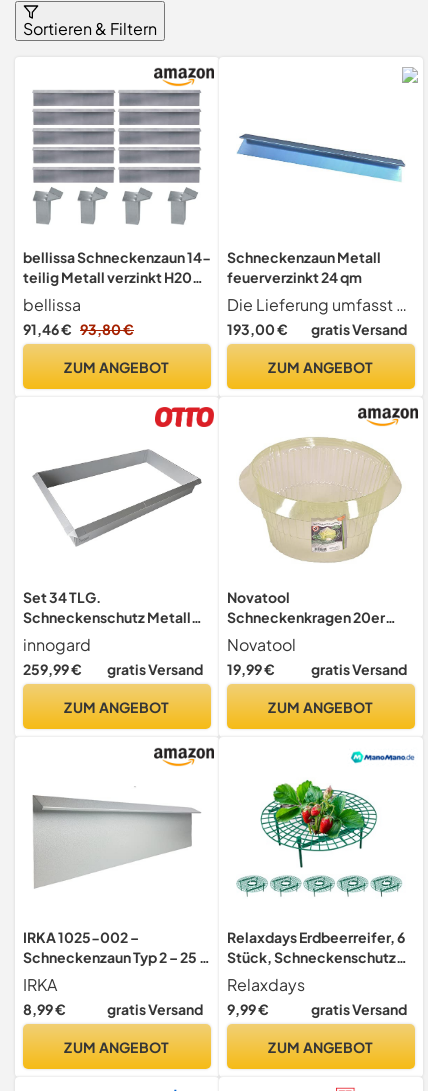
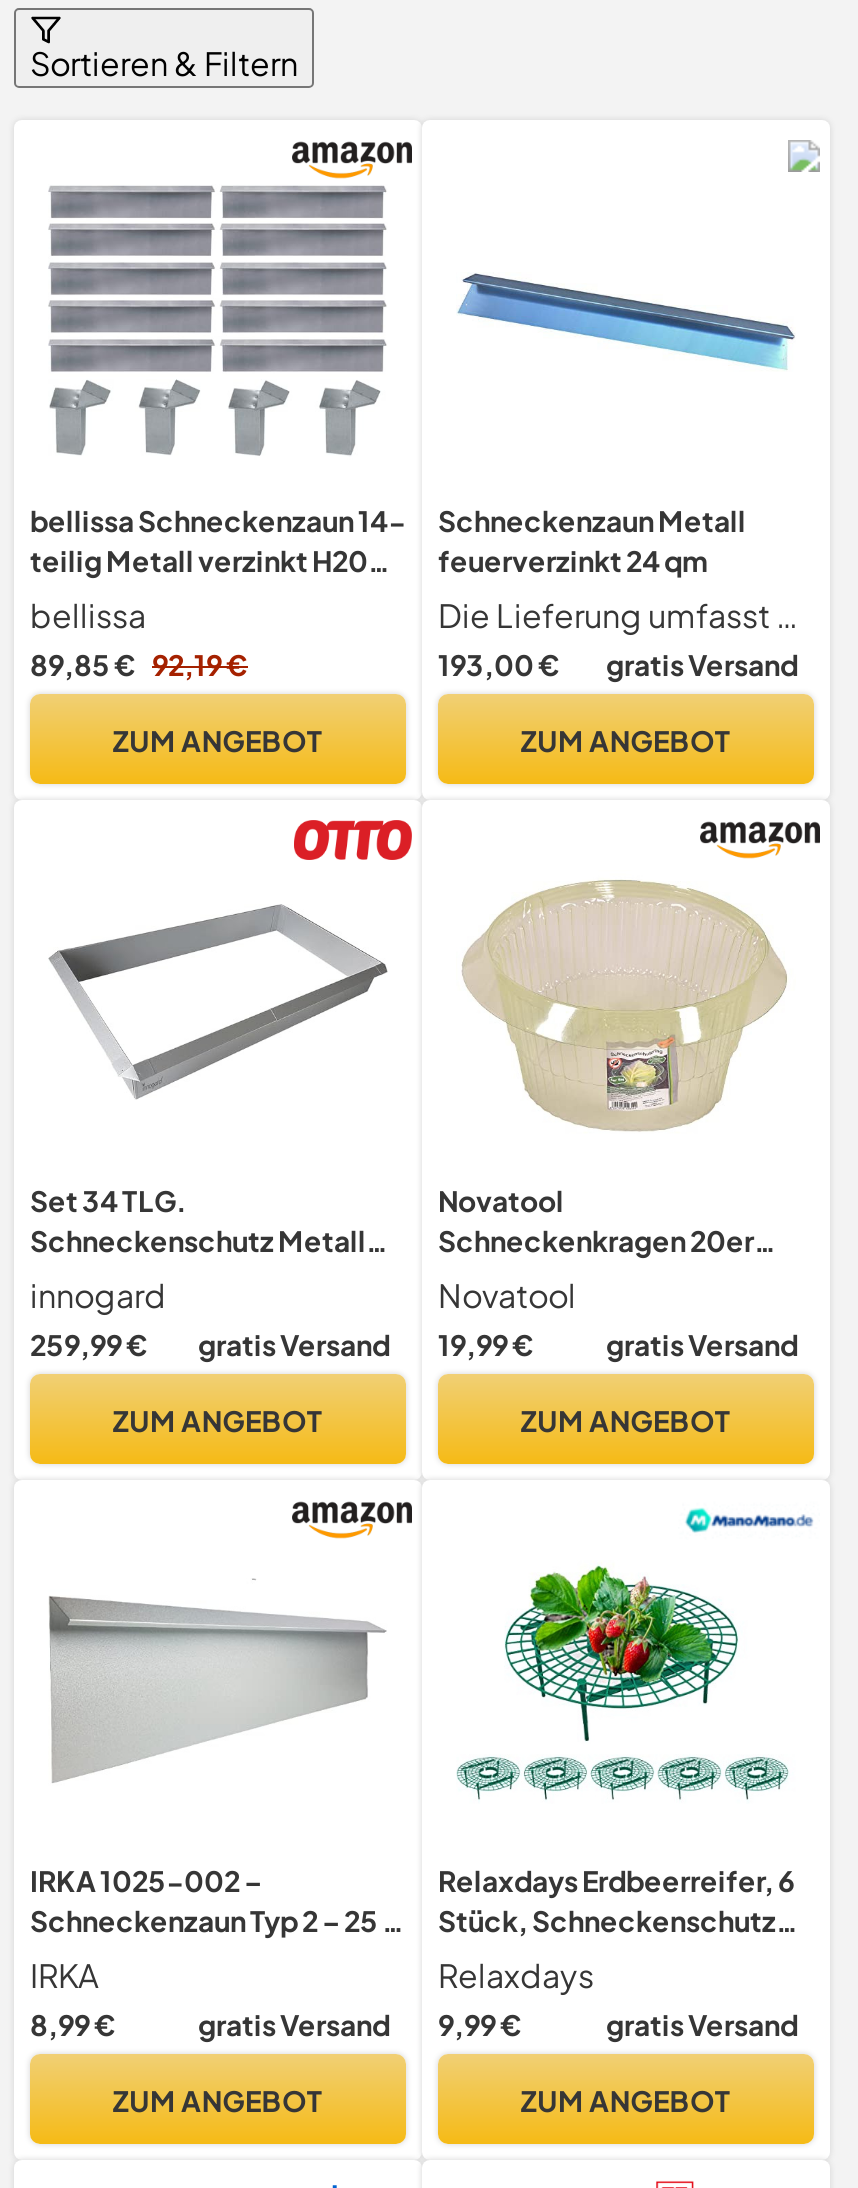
[23,320,134,338] 91,46 € 93,80 € -> [30,646,248,682] 89,85 € 92,19 €

